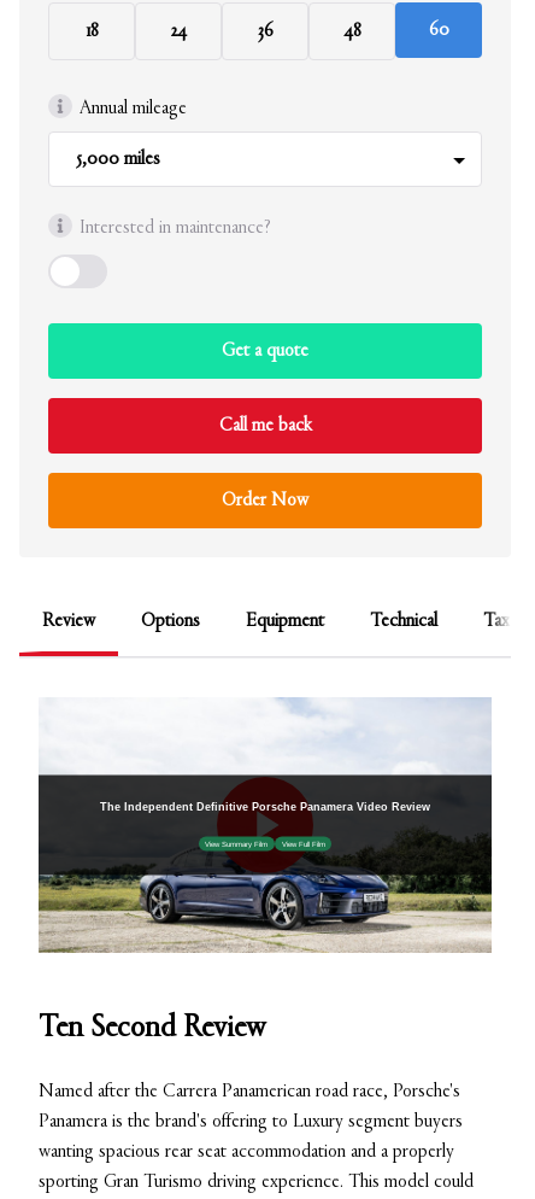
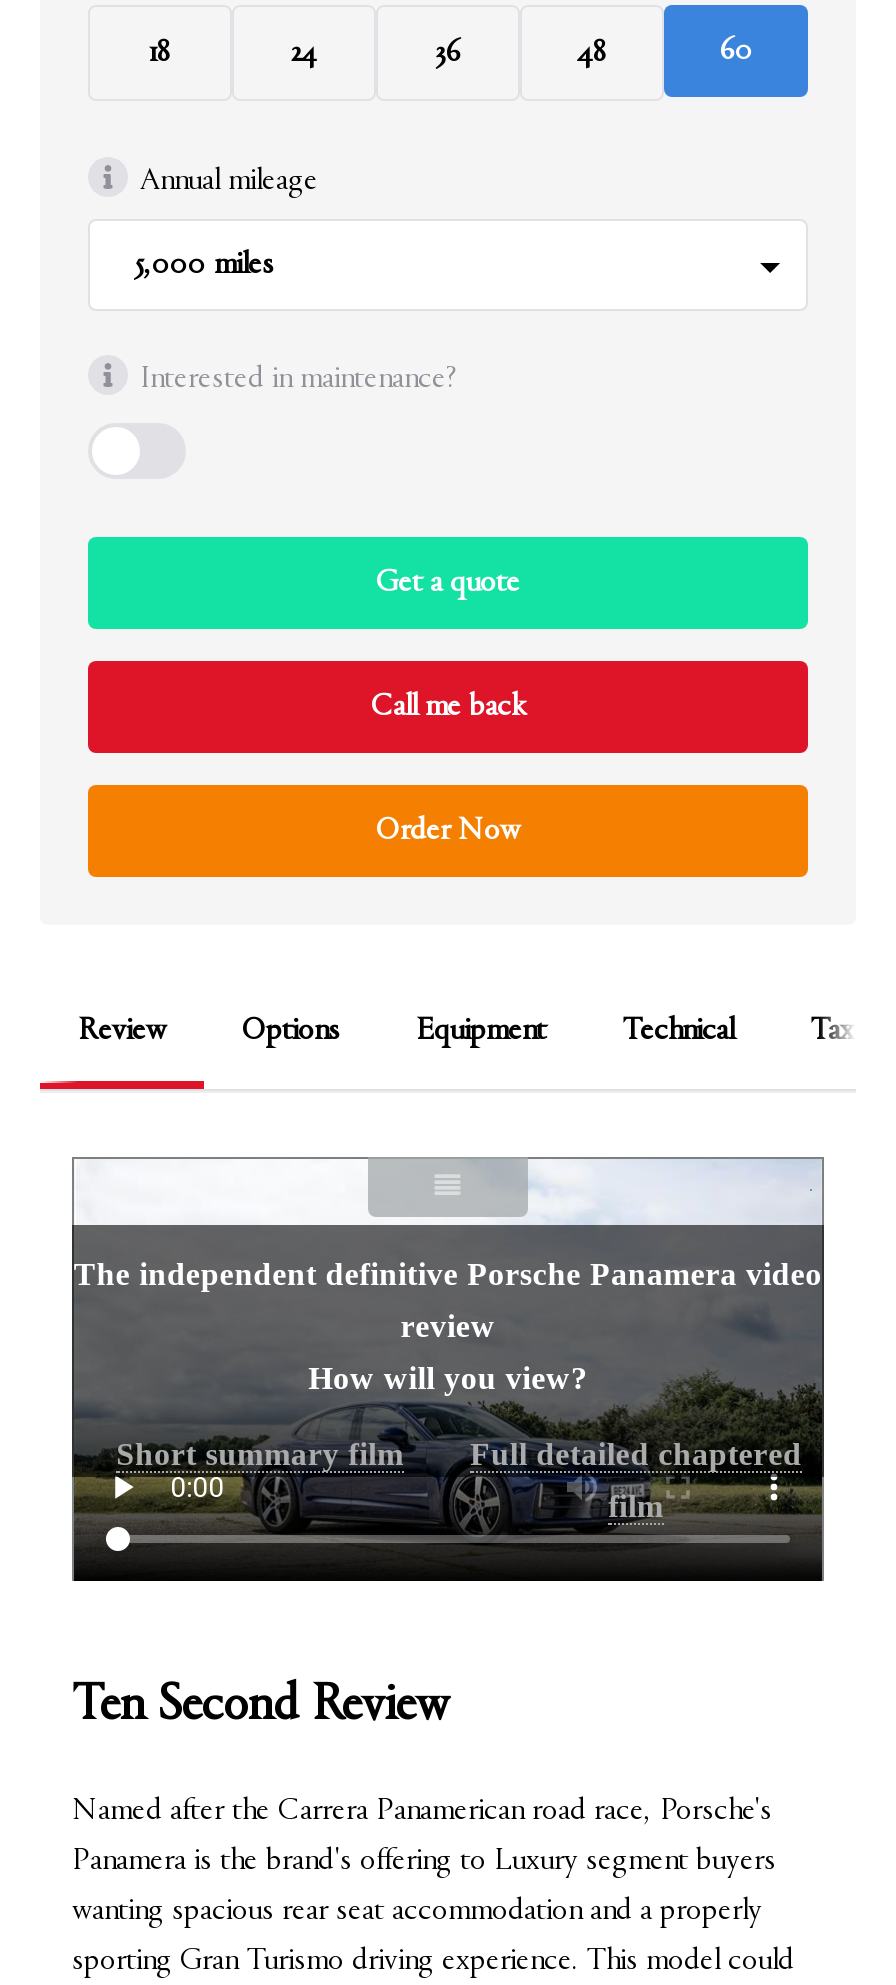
[39,698,492,954] [image] -> [70,1157,826,1583] [image]

